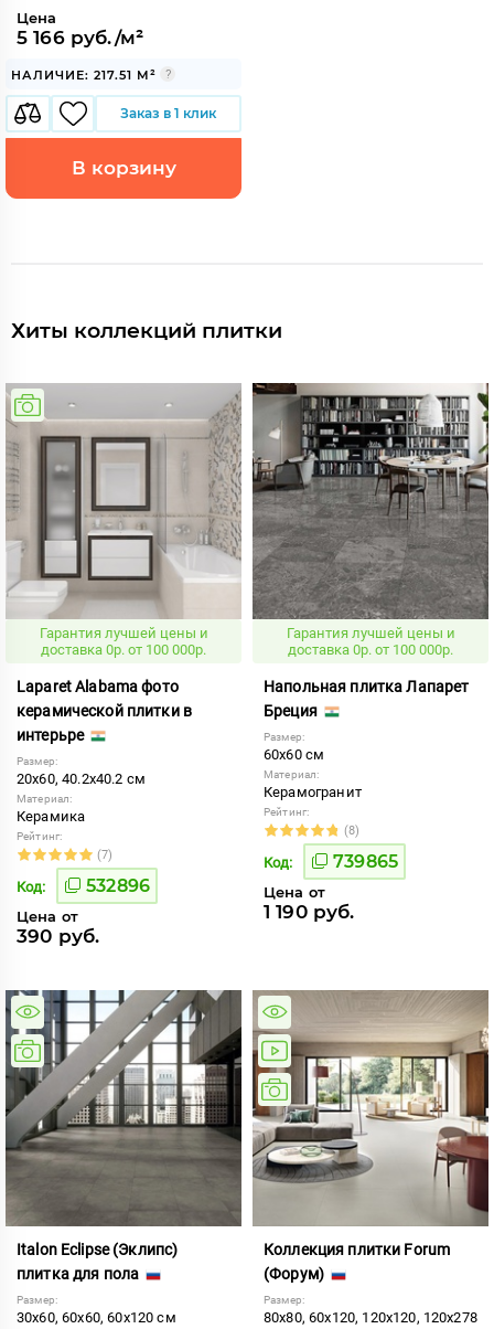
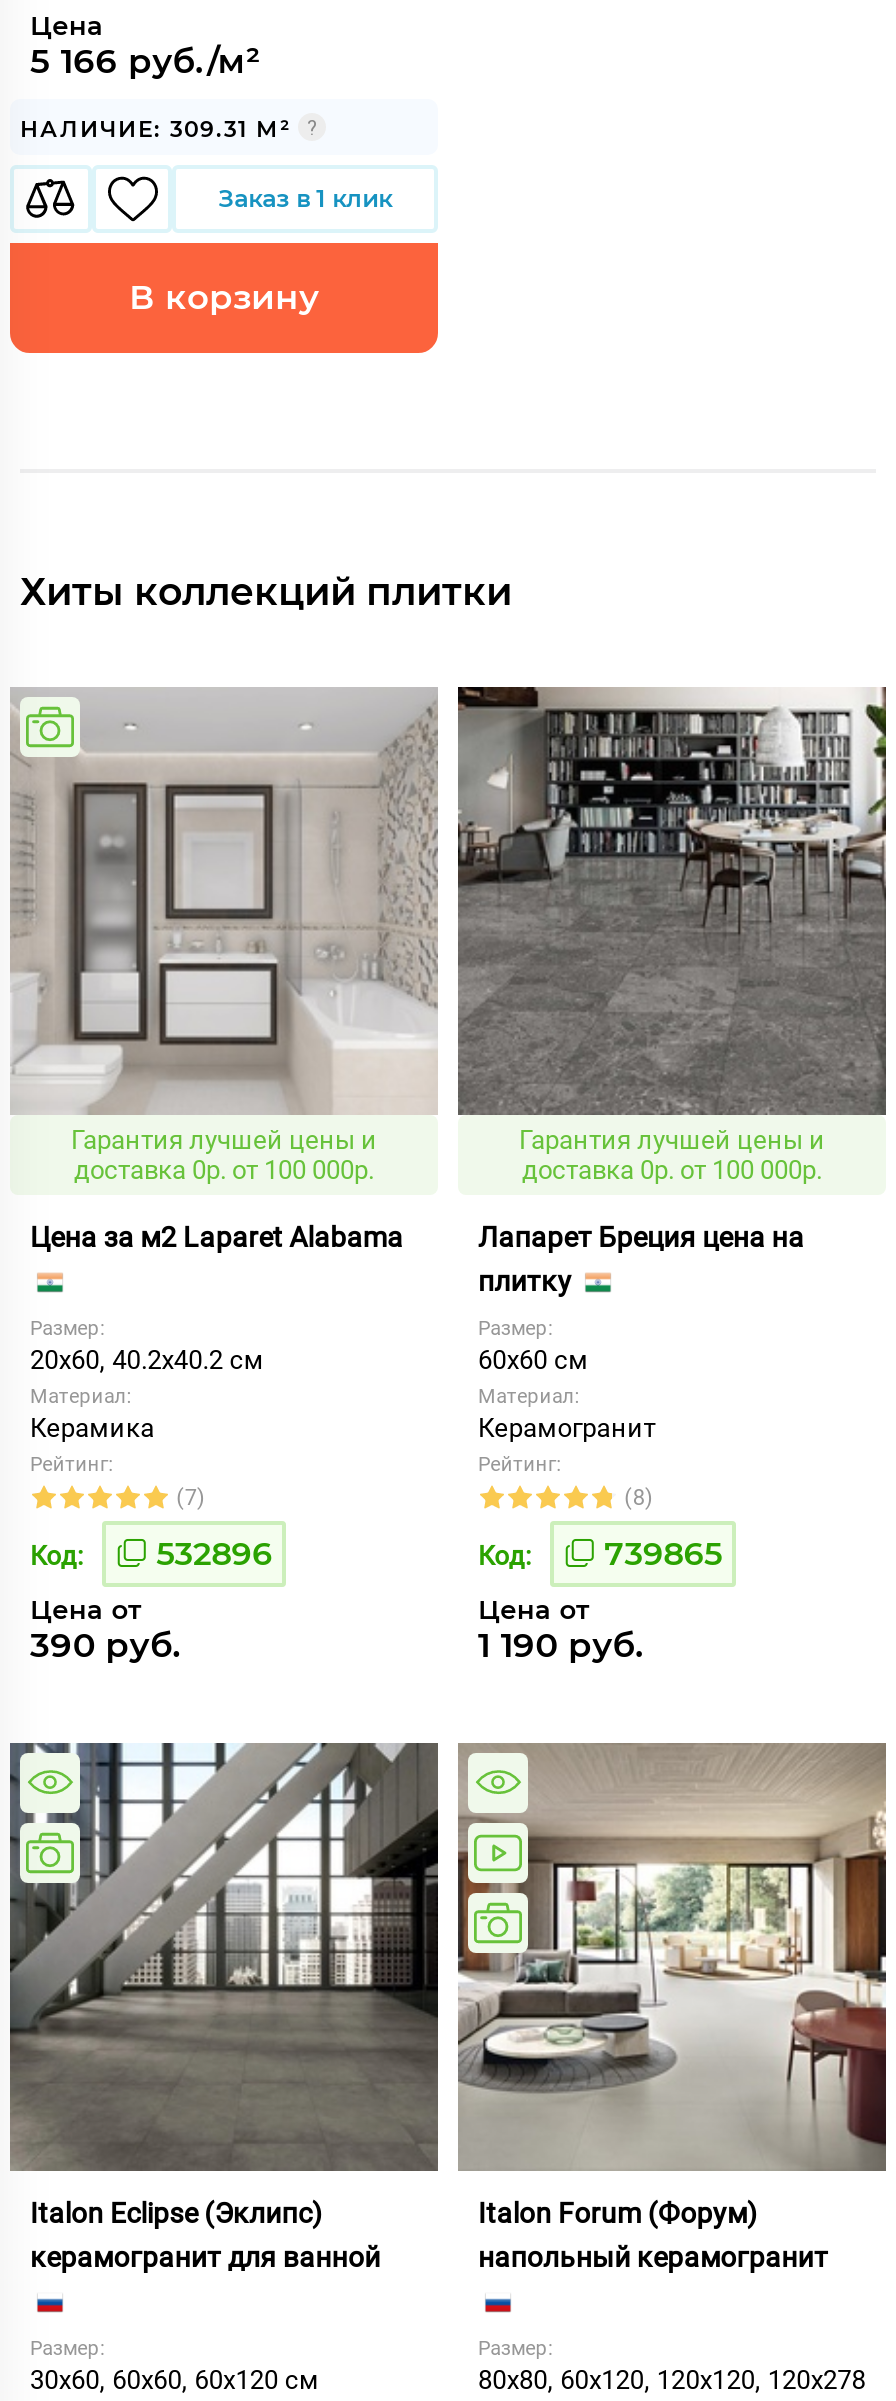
[11,67,157,83] НАЛИЧИЕ: 217.51 М² -> [20,115,292,143] НАЛИЧИЕ: 309.31 М²
[17,677,192,744] Laparet Alabama фото | керамической плитки в | интерьре -> [30,1220,403,1252] Цена за м2 Laparet Alabama
[264,677,469,719] Напольная плитка Лапарет | Бреция -> [478,1220,804,1296] Лапарет Бреция цена на | плитку
moved [17,755,150,947] -> [30,1316,272,1664]: Размер: | 20x60, 40.2x40.2 см | Материал: | ... | Цена от | 390 руб.
moved [0,988,243,1258] -> [0,1739,440,2228]: [image] | Italon Eclipse (Эклипс)
[264,1240,450,1282] Коллекция плитки Forum | (Форум) -> [478,2196,828,2272] Italon Forum (Форум) | напольный керамогранит
[17,1265,142,1282] плитка для пола -> [30,2240,380,2272] керамогранит для ванной

